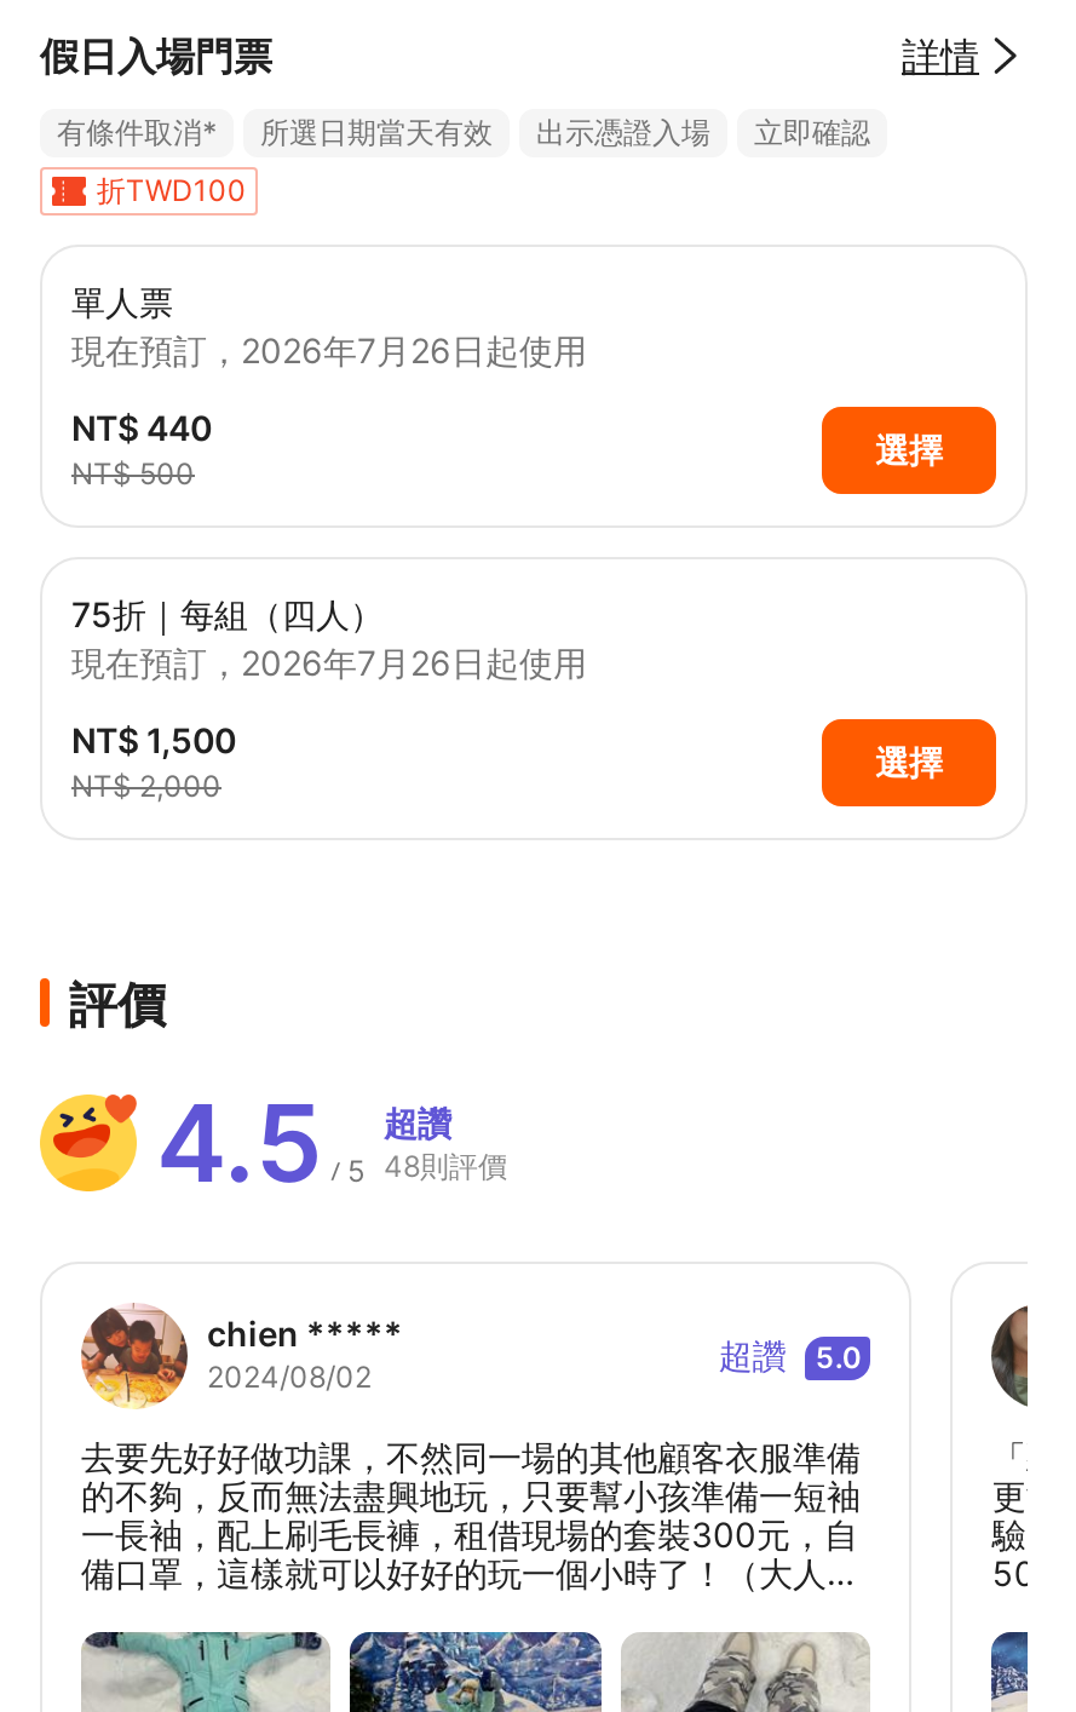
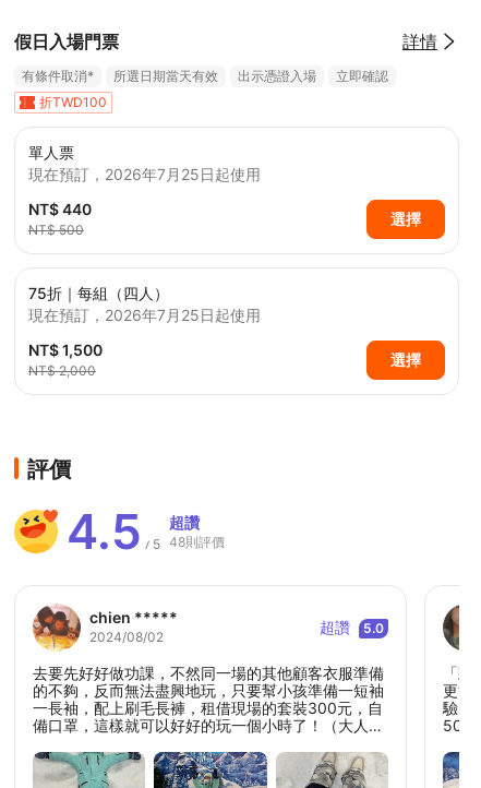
[71,328,587,369] 現在預訂，2026年7月26日起使用 -> [28,164,261,183] 現在預訂，2026年7月25日起使用
[71,640,587,682] 現在預訂，2026年7月26日起使用 -> [28,305,261,324] 現在預訂，2026年7月25日起使用

